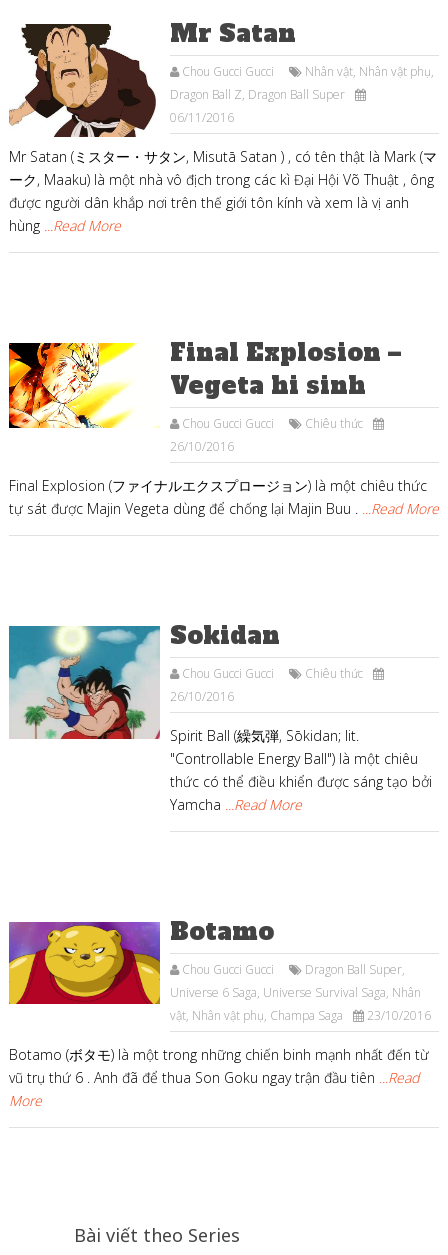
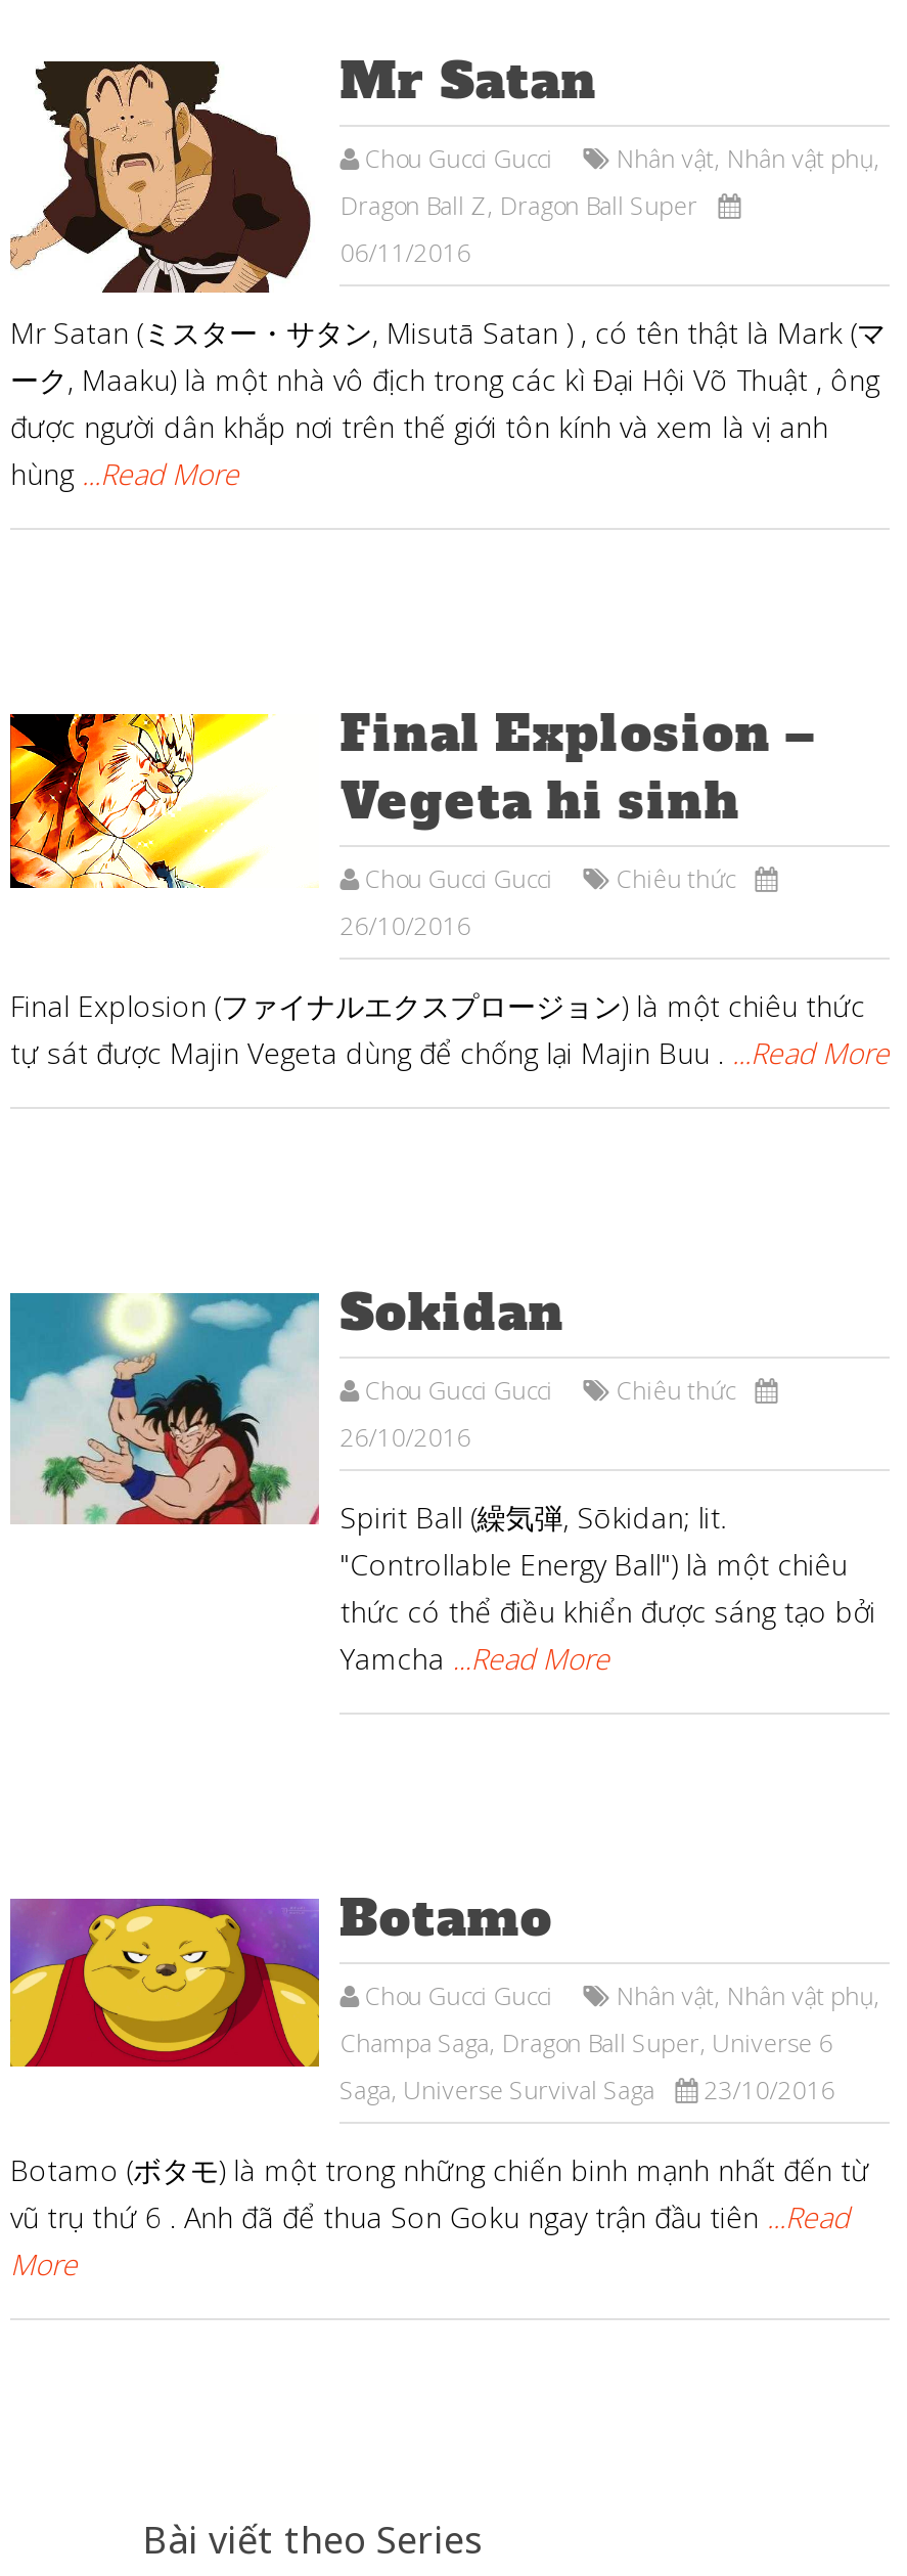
[170,961,421,1024] Dragon Ball Super, | Universe 6 Saga, Universe Survival Saga, Nhân | vật, Nhân vật phụ, Champa Saga -> [340,1978,880,2107] Nhân vật, Nhân vật phụ, | Champa Saga, Dragon Ball Super, Universe 6 | Saga, Universe Survival Saga

